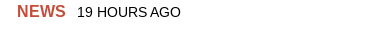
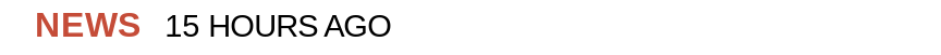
[17,3,181,20] NEWS 19 HOURS AGO -> [35,6,391,43] NEWS 15 HOURS AGO

